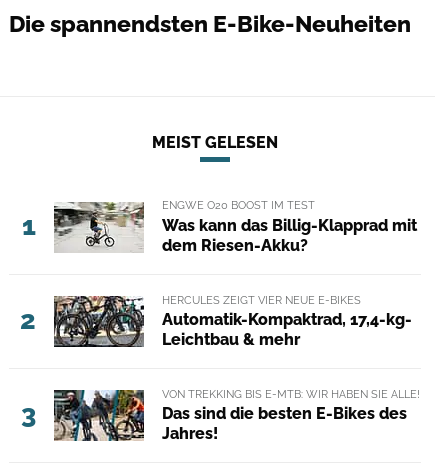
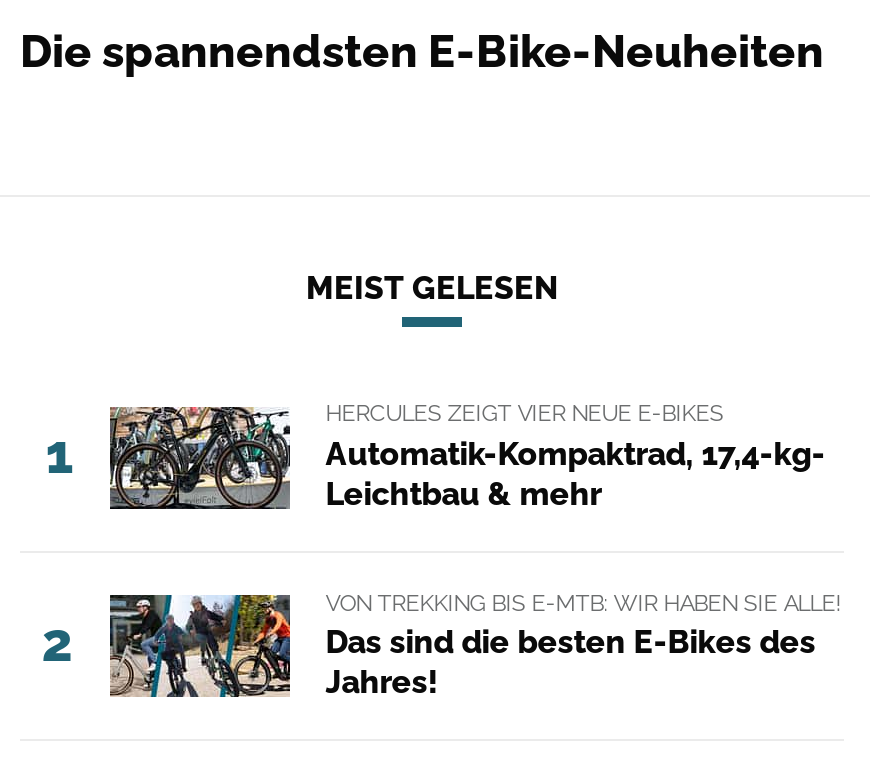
[20,198,417,335] [image] | ENGWE O20 BOOST IM TEST | Was kann das Billig-Klapprad mit | dem Riesen-Akku? | 2 -> none
[21,398,36,429] 3 -> [42,611,74,673] 2

